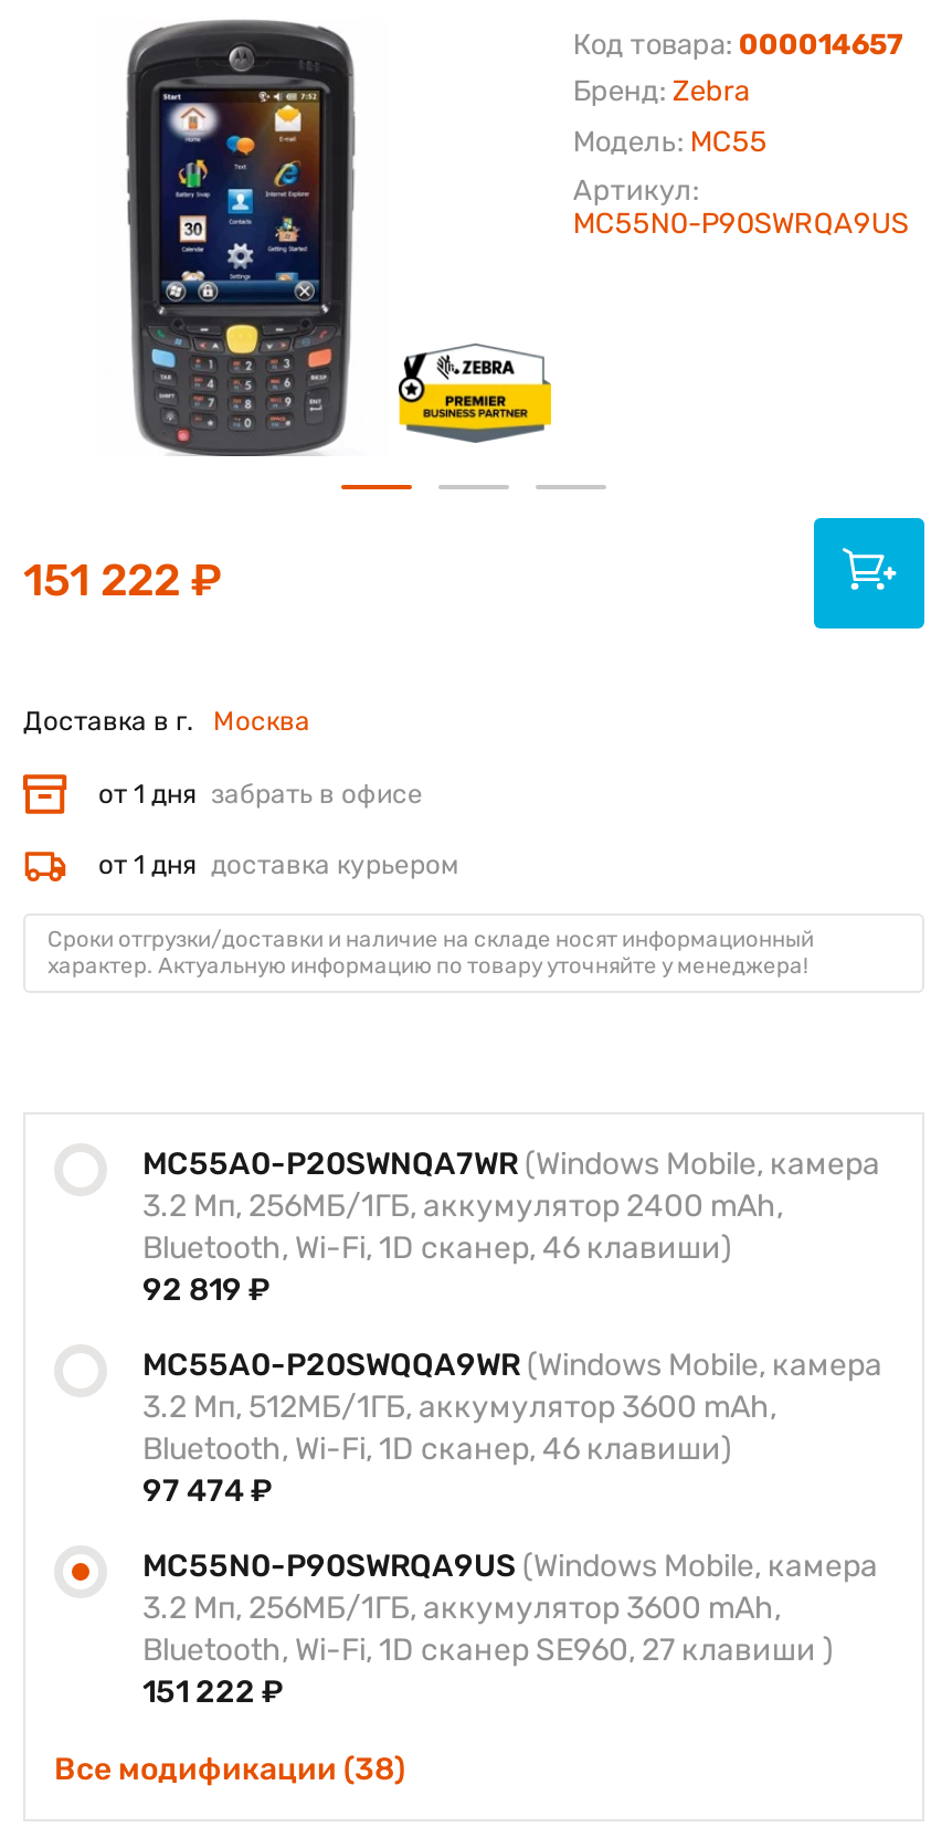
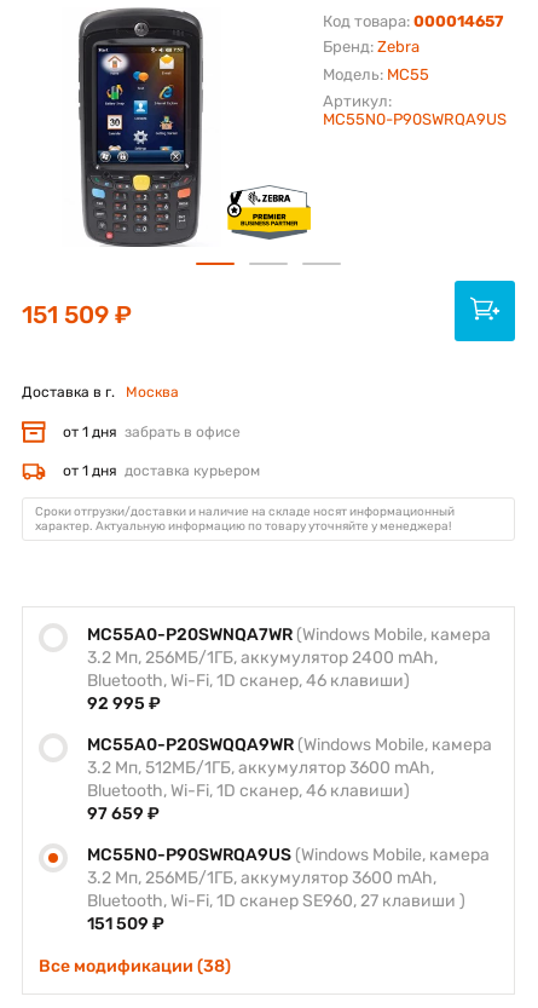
[23,553,222,606] 151 222 ₽ -> [22,300,132,329] 151 509 ₽
[142,1271,271,1309] 92 819 ₽ -> [87,693,161,714] 92 995 ₽
[142,1472,273,1510] 97 474 ₽ -> [87,803,160,824] 97 659 ₽
[142,1673,284,1711] 151 222 ₽ -> [87,914,164,934] 151 509 ₽

